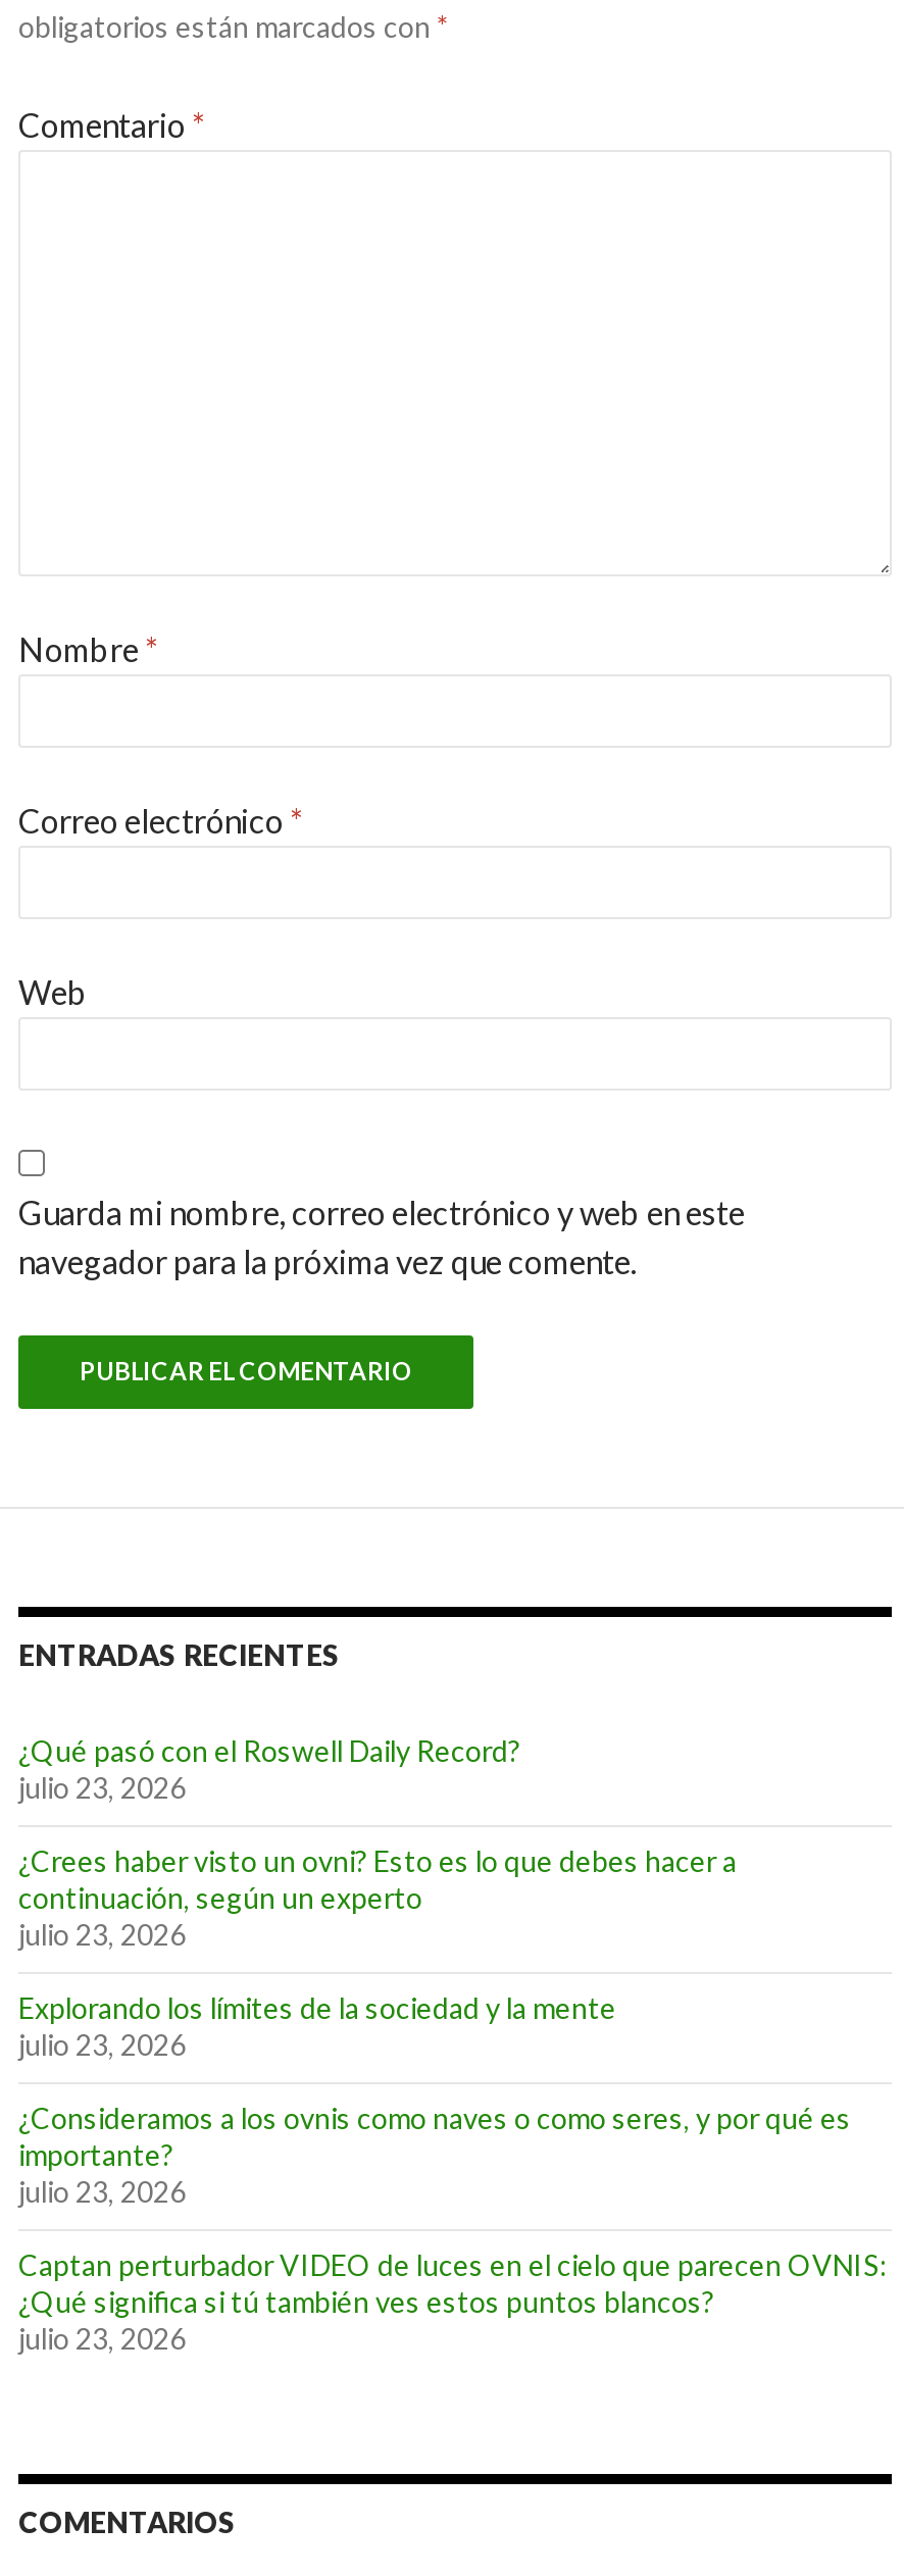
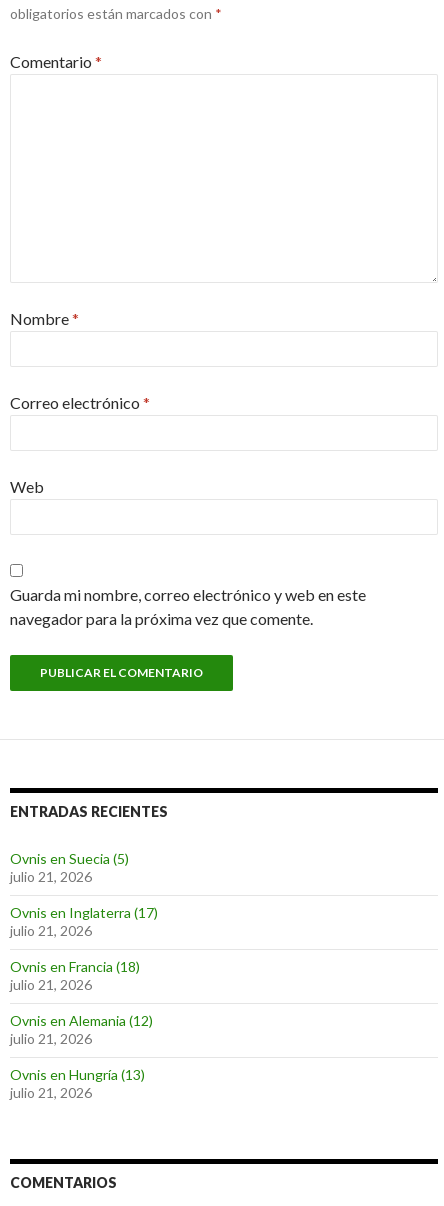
[18,1733,520,1805] ¿Qué pasó con el Roswell Daily Record? | julio 23, 2026 -> [10,850,129,885] Ovnis en Suecia (5) | julio 21, 2026
[18,1843,737,1952] ¿Crees haber visto un ovni? Esto es lo que debes hacer a | continuación, según un experto | julio 23, 2026 -> [10,904,158,939] Ovnis en Inglaterra (17) | julio 21, 2026
[18,1990,616,2062] Explorando los límites de la sociedad y la mente | julio 23, 2026 -> [10,958,140,993] Ovnis en Francia (18) | julio 21, 2026
[18,2101,851,2209] ¿Consideramos a los ovnis como naves o como seres, y por qué es | importante? | julio 23, 2026 -> [10,1012,153,1047] Ovnis en Alemania (12) | julio 21, 2026
[18,2247,888,2356] Captan perturbador VIDEO de luces en el cielo que parecen OVNIS: | ¿Qué significa si tú también ves estos puntos blancos? | julio 23, 2026 -> [10,1066,145,1101] Ovnis en Hungría (13) | julio 21, 2026

